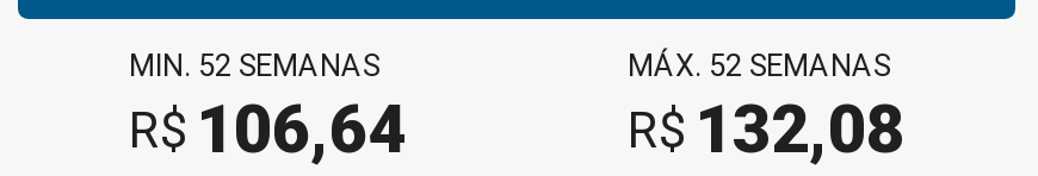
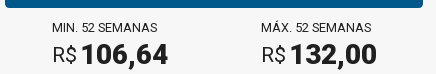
[628,90,904,169] R$ 132,08 -> [260,38,376,71] R$ 132,00

